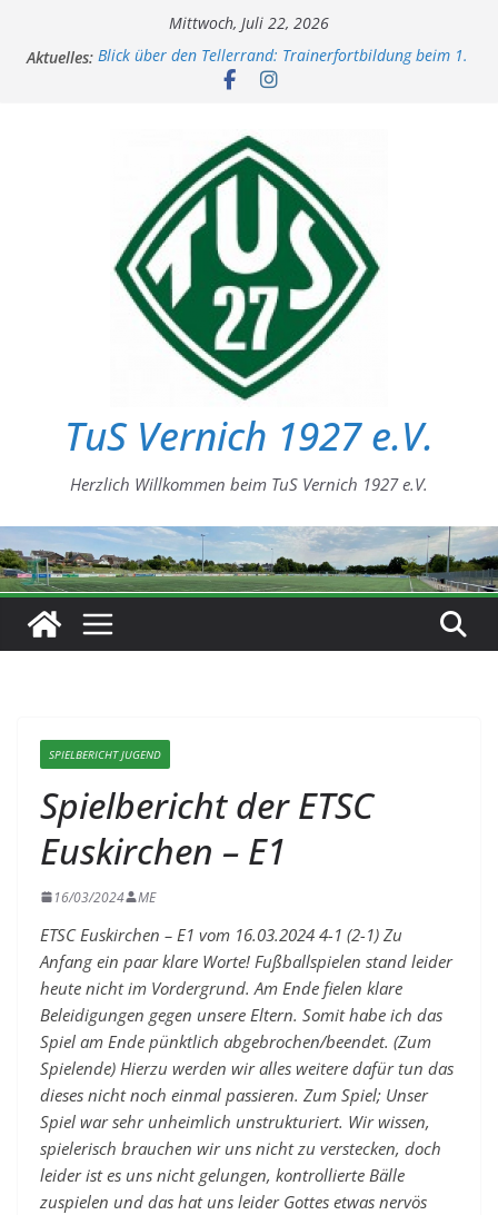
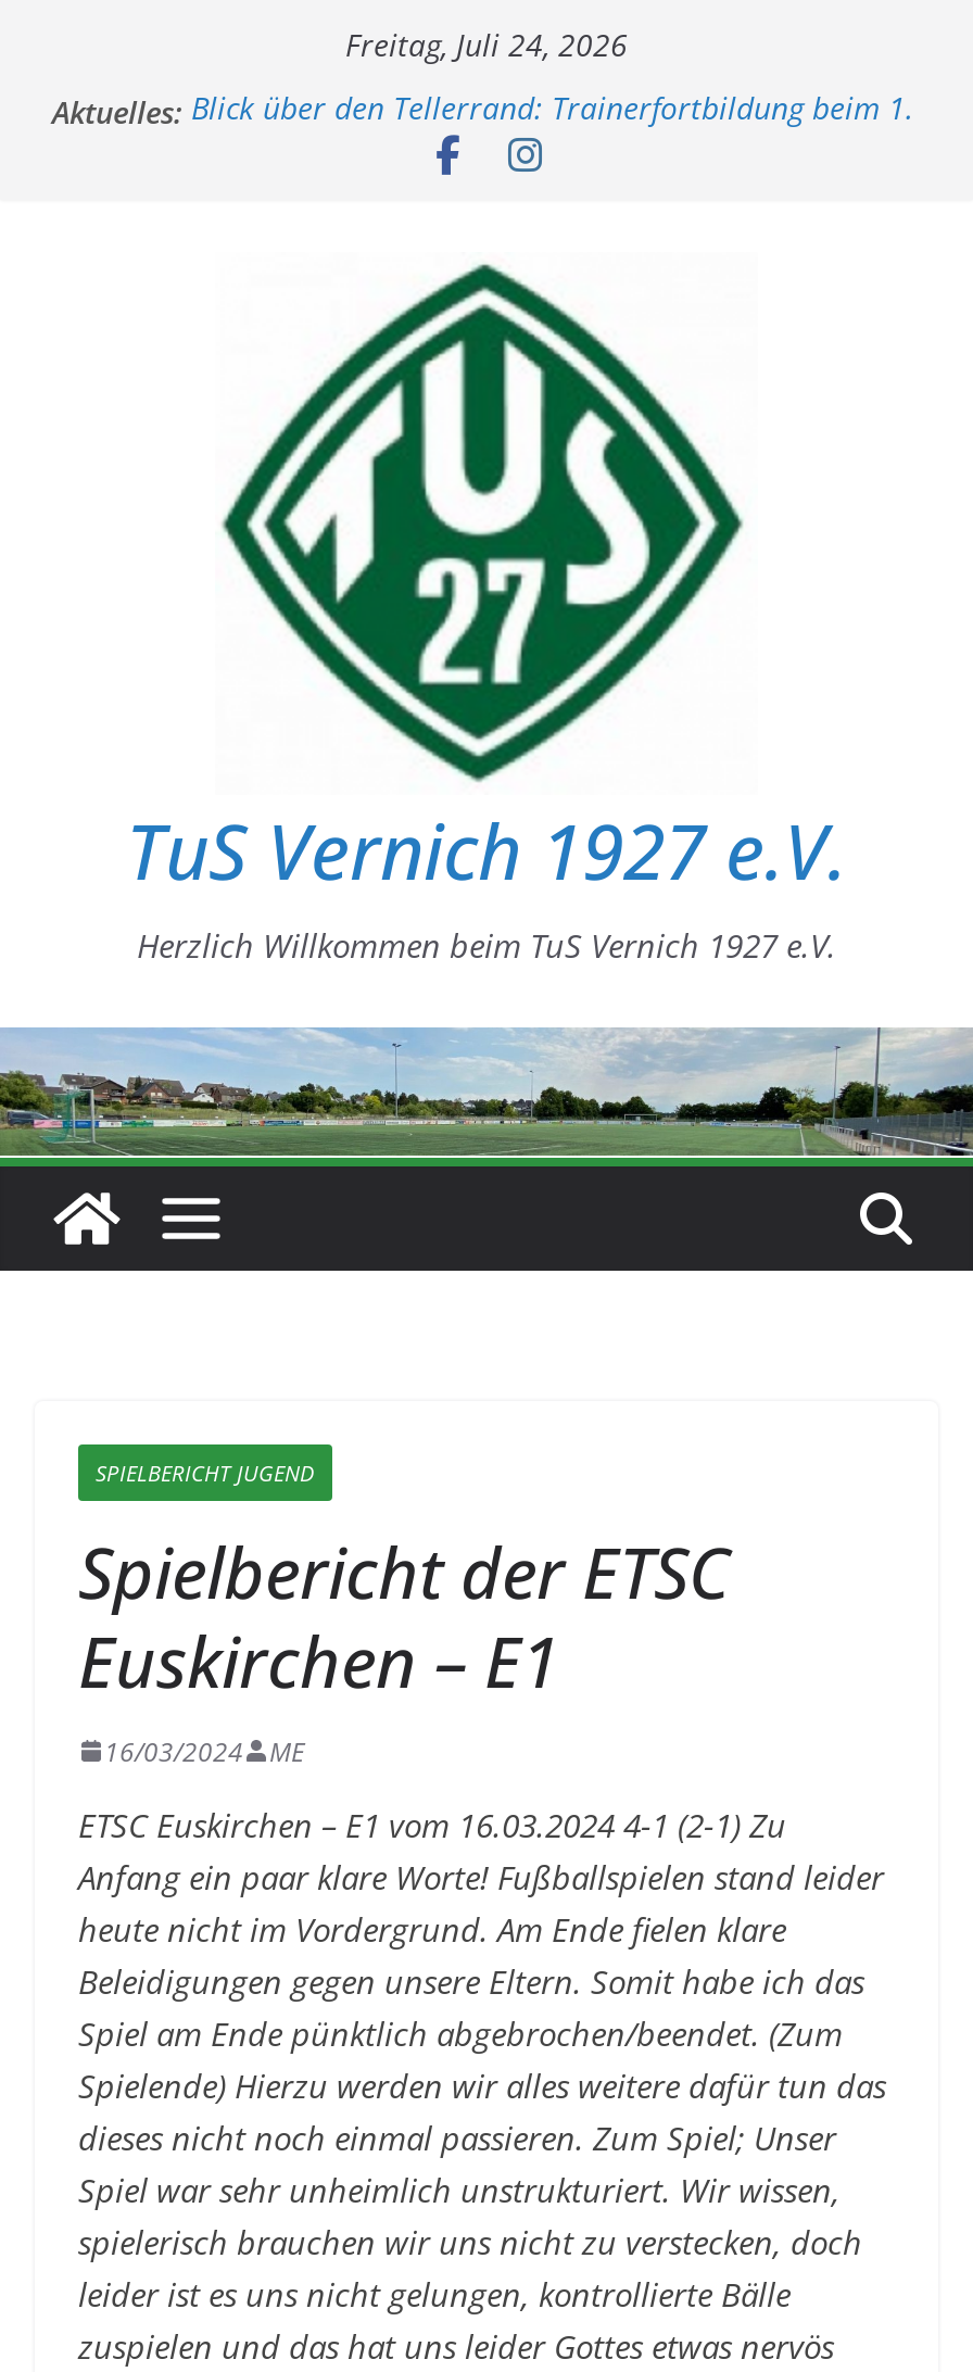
[169,12,329,33] Mittwoch, Juli 22, 2026 -> [345,24,628,65] Freitag, Juli 24, 2026

